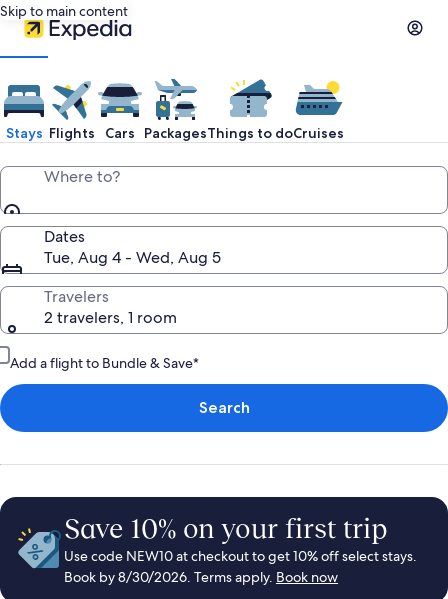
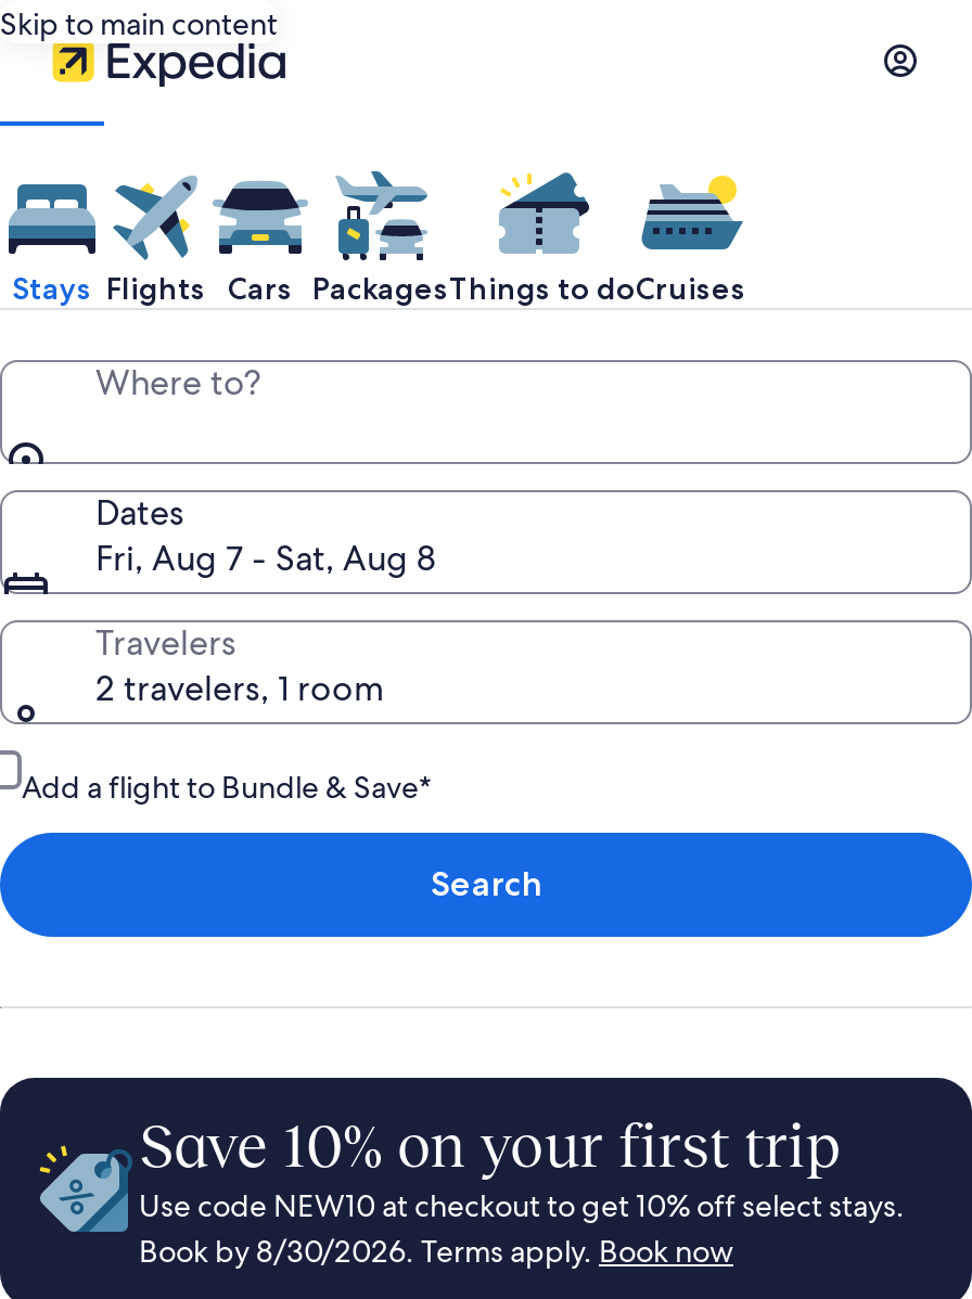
[44,247,221,268] Tue, Aug 4 - Wed, Aug 5 -> [95,536,436,581] Fri, Aug 7 - Sat, Aug 8

